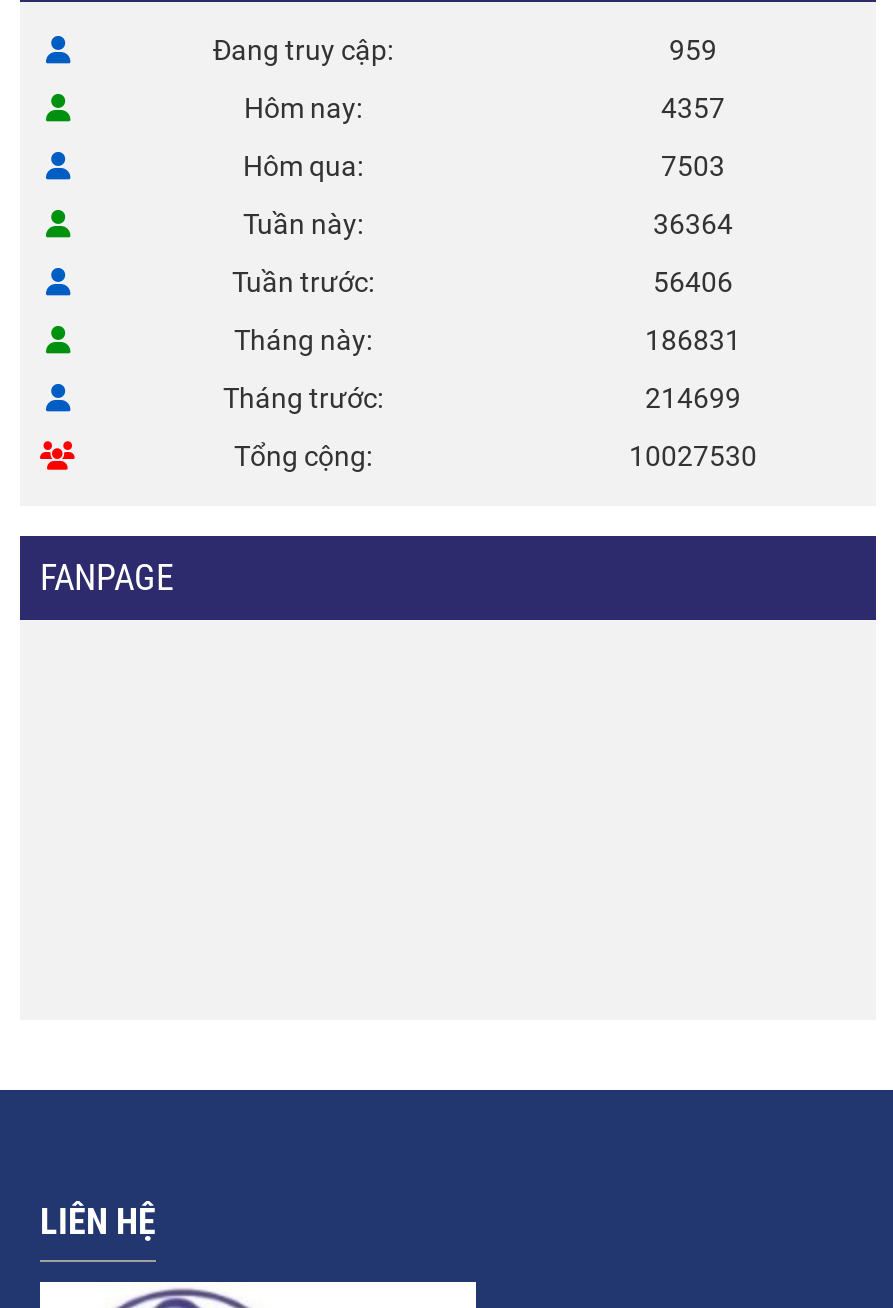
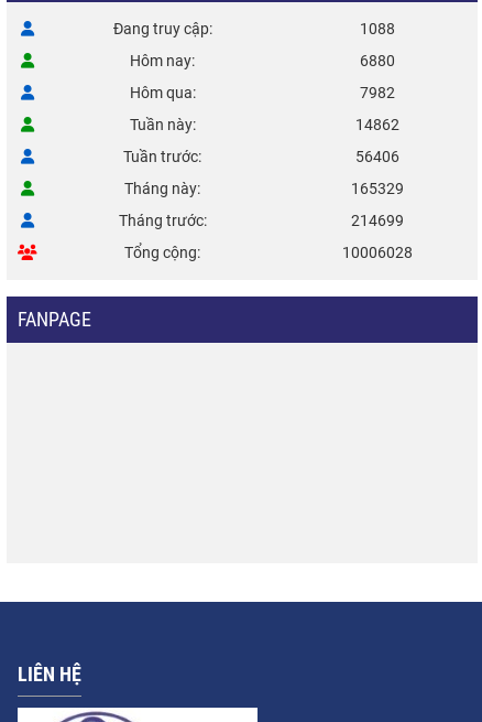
[669,35,717,67] 959 -> [359,20,395,38] 1088
[661,93,725,125] 4357 -> [359,52,395,70] 6880
[661,151,725,183] 7503 -> [359,84,395,102] 7982
[653,209,733,241] 36364 -> [355,116,399,134] 14862
[645,325,741,357] 186831 -> [350,180,403,198] 165329
[629,441,757,473] 10027530 -> [342,244,412,262] 10006028

